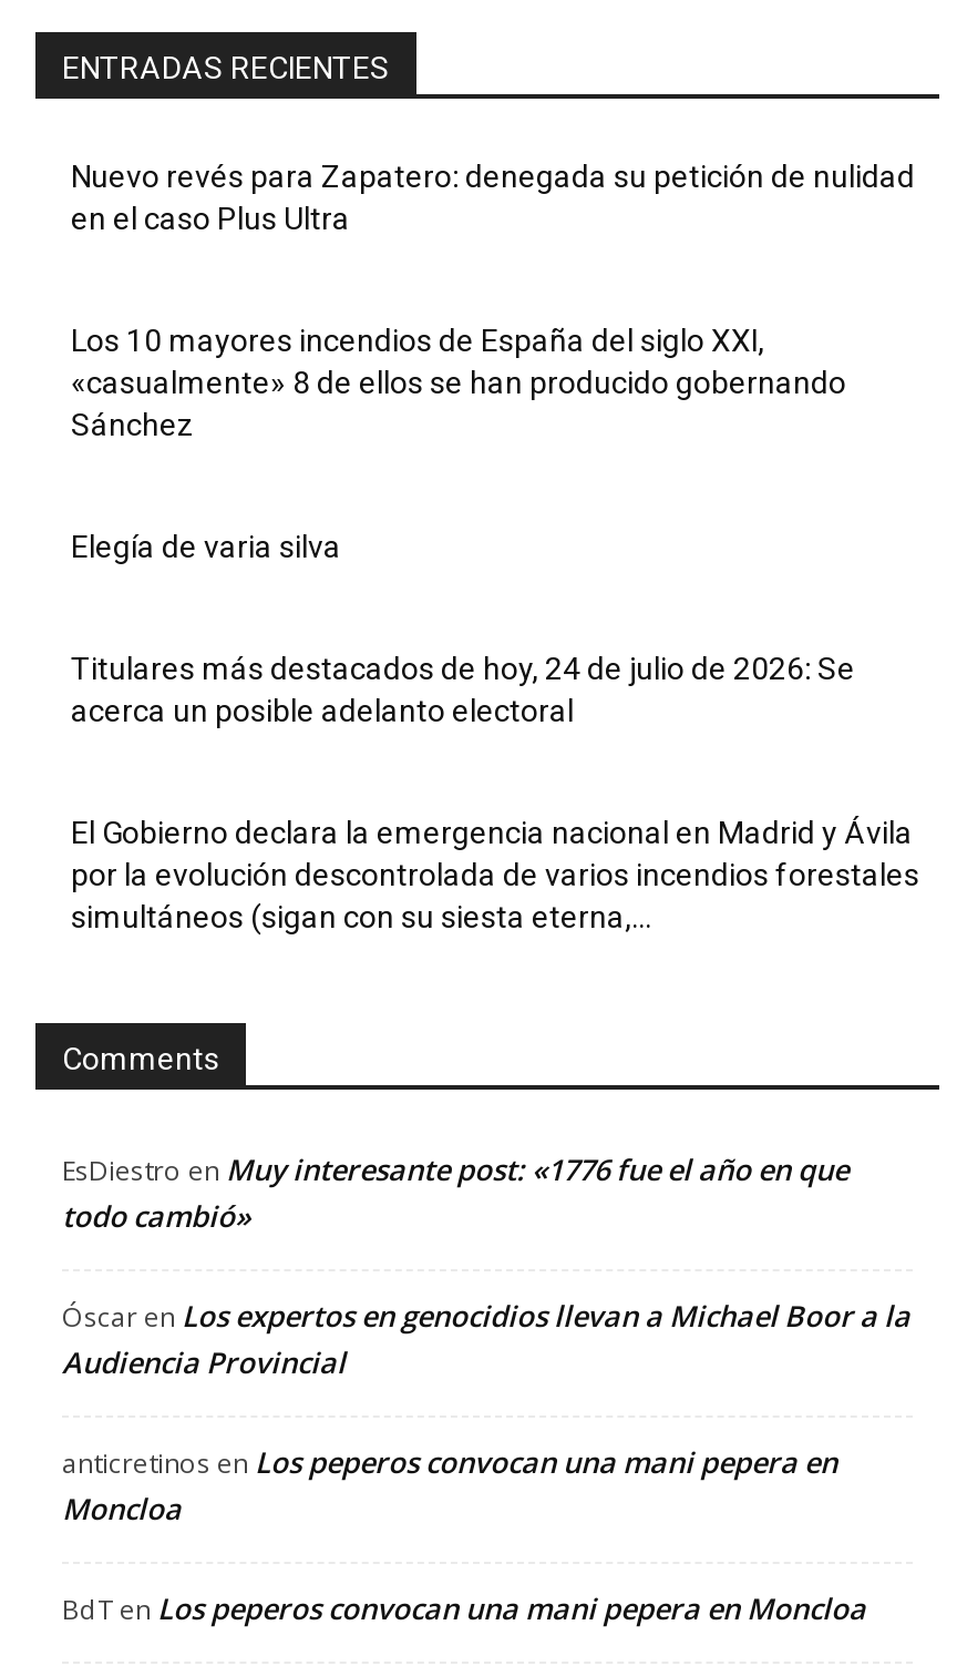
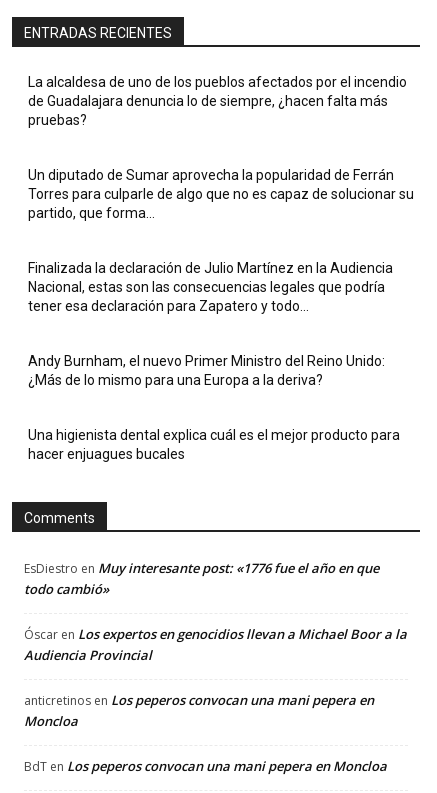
[71,159,915,237] Nuevo revés para Zapatero: denegada su petición de nulidad | en el caso Plus Ultra -> [28,74,407,128] La alcaldesa de uno de los pueblos afectados por el incendio | de Guadalajara denuncia lo de siempre, ¿hacen falta más | pruebas?
[71,323,846,443] Los 10 mayores incendios de España del siglo XXI, | «casualmente» 8 de ellos se han producido gobernando | Sánchez -> [28,167,414,221] Un diputado de Sumar aprovecha la popularidad de Ferrán | Torres para culparle de algo que no es capaz de solucionar su | partido, que forma...
[71,529,341,565] Elegía de varia silva -> [28,260,393,314] Finalizada la declaración de Julio Martínez en la Audiencia | Nacional, estas son las consecuencias legales que podría | tener esa declaración para Zapatero y todo...
[71,651,855,729] Titulares más destacados de hoy, 24 de julio de 2026: Se | acerca un posible adelanto electoral -> [28,353,385,388] Andy Burnham, el nuevo Primer Ministro del Reino Unido: | ¿Más de lo mismo para una Europa a la deriva?
[71,815,919,935] El Gobierno declara la emergencia nacional en Madrid y Ávila | por la evolución descontrolada de varios incendios forestales | simultáneos (sigan con su siesta eterna,... -> [28,427,400,462] Una higienista dental explica cuál es el mejor producto para | hacer enjuagues bucales

